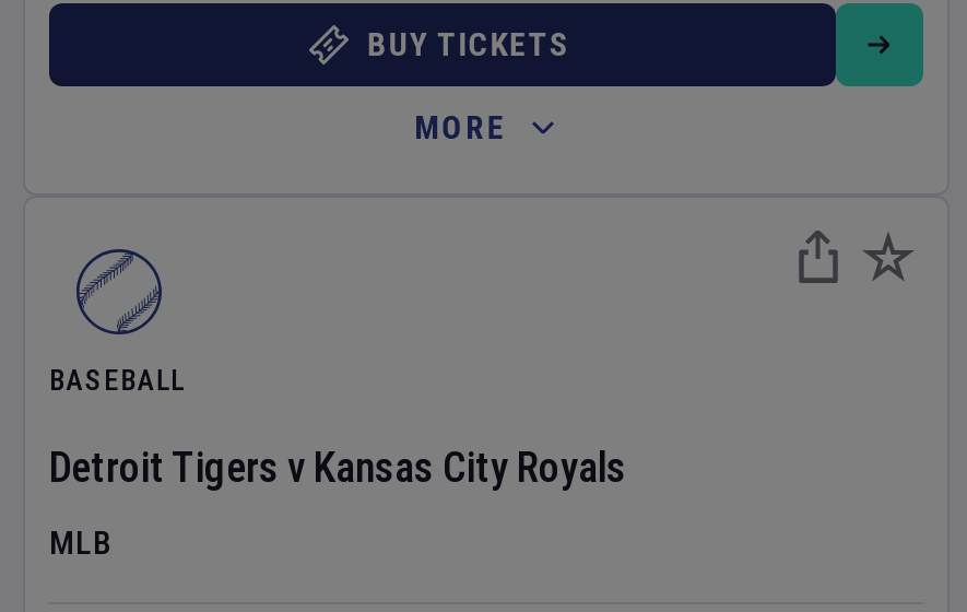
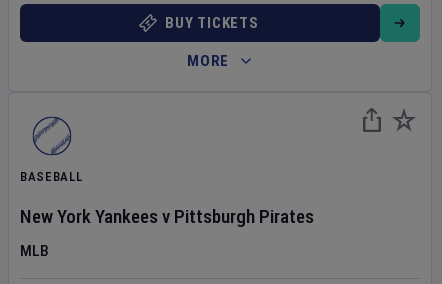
[49,443,626,493] Detroit Tigers v Kansas City Royals -> [20,205,314,228] New York Yankees v Pittsburgh Pirates

